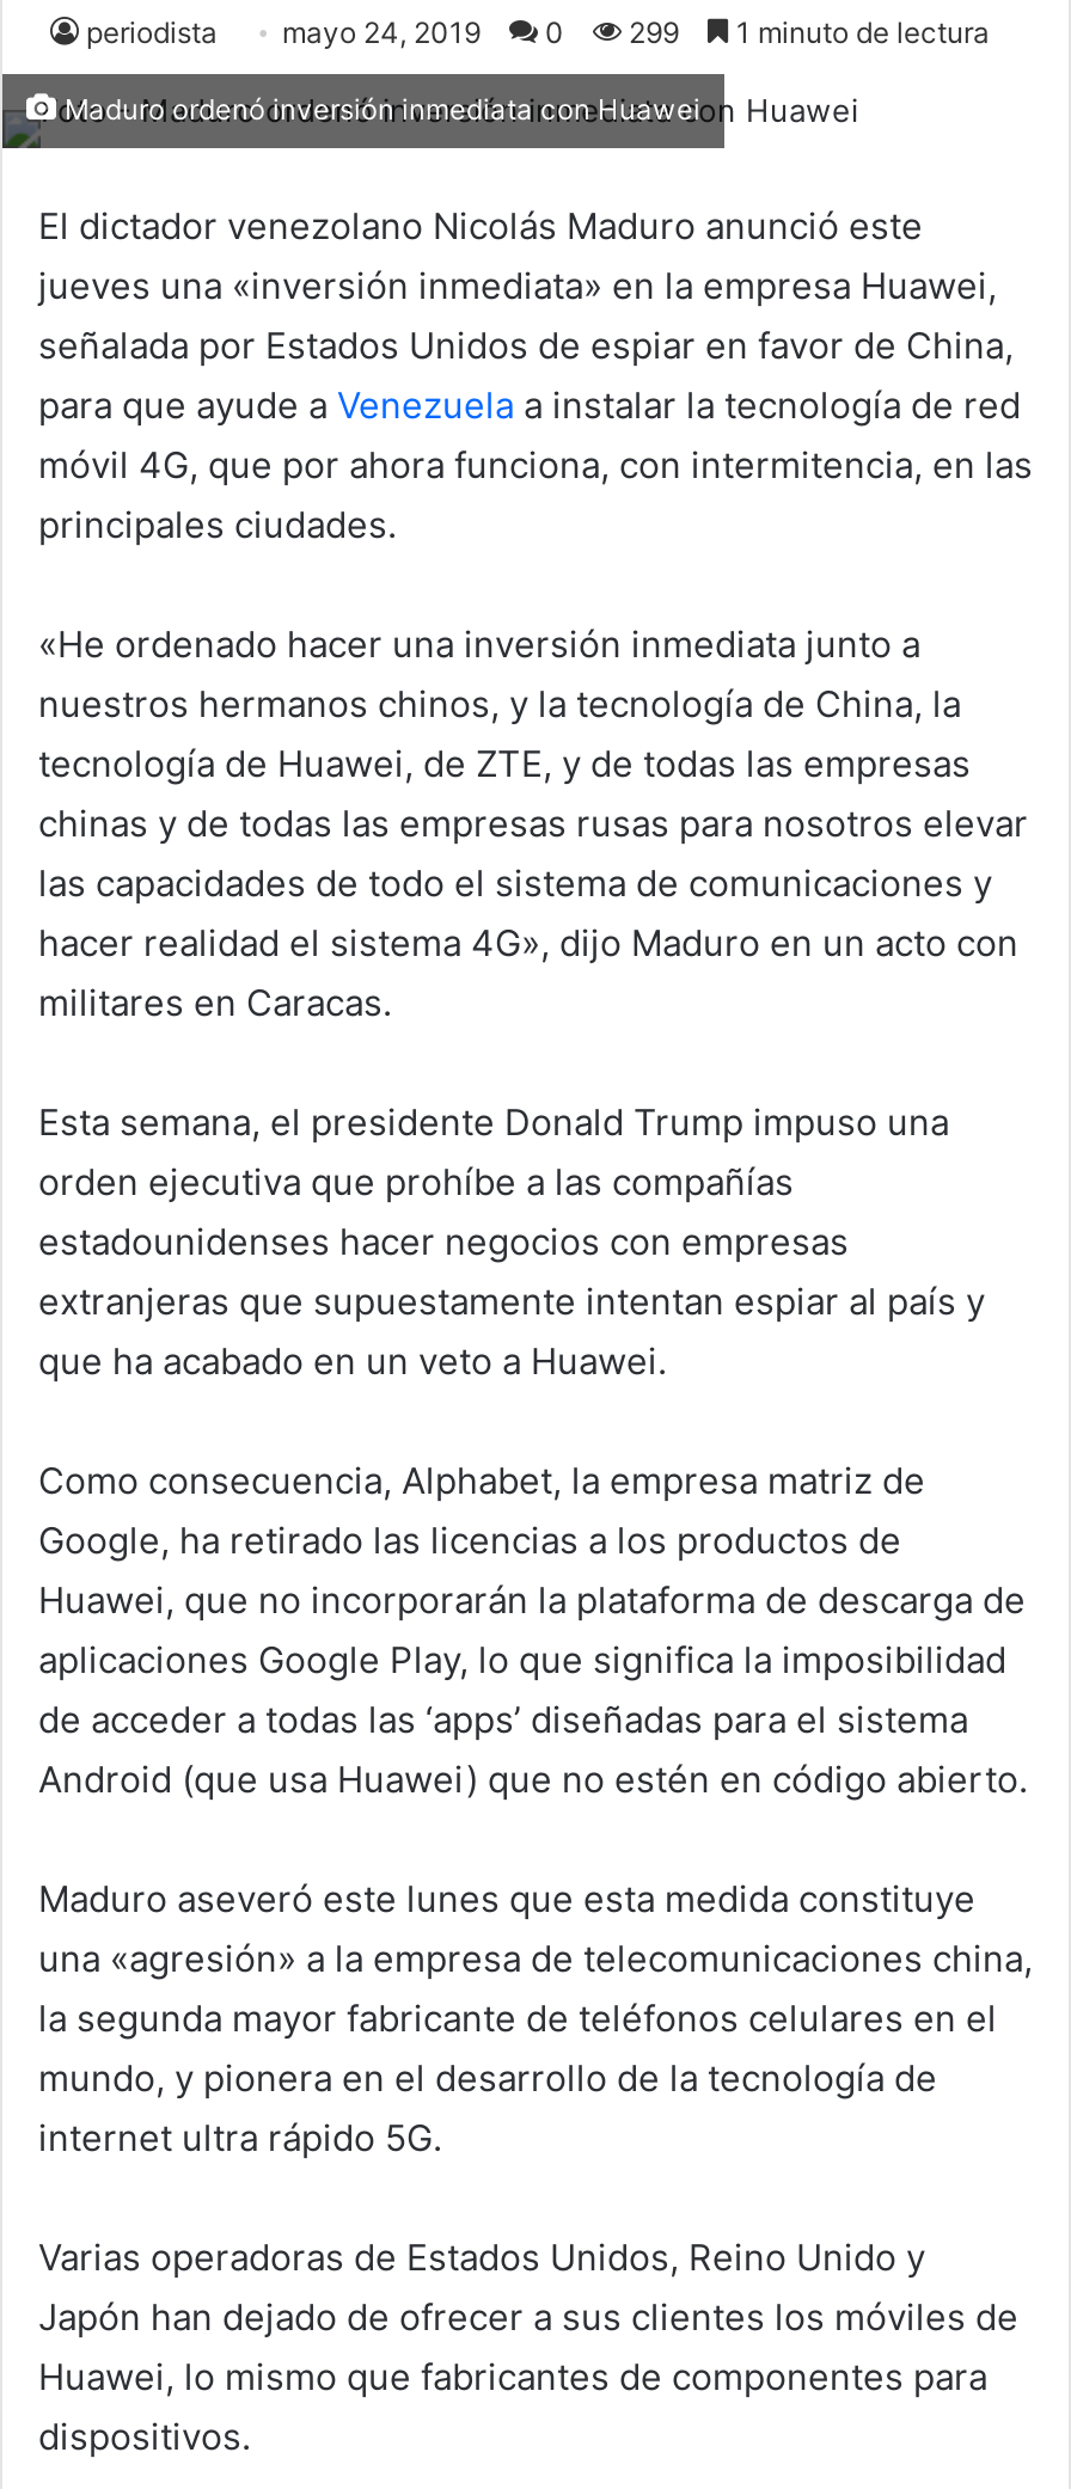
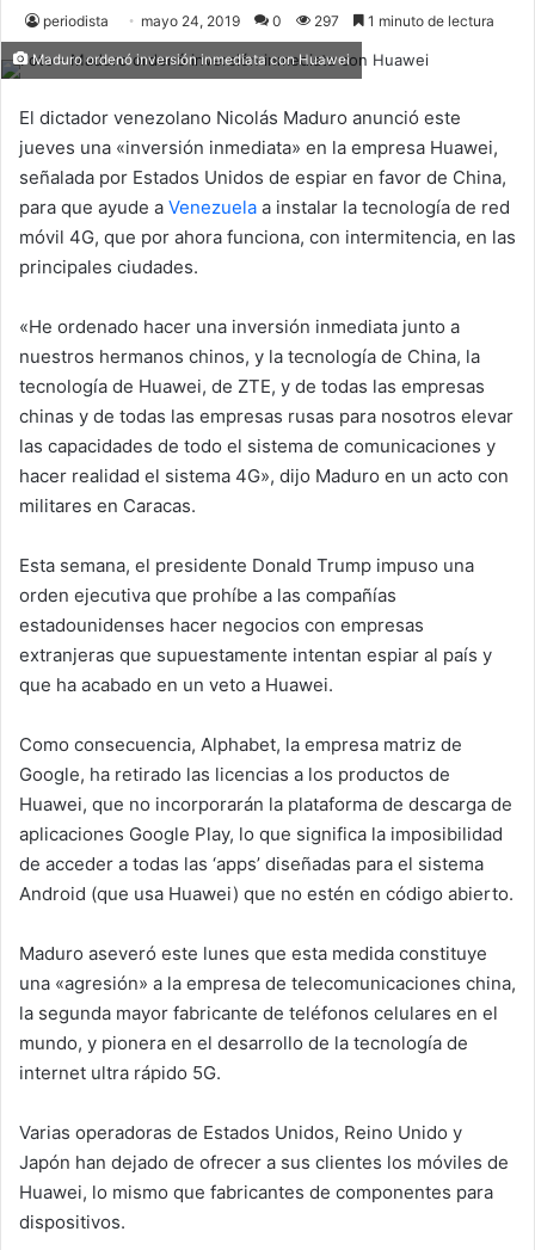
[86,14,990,50] periodista mayo 24, 2019 0 299 1 minuto de lectura -> [43,12,494,30] periodista mayo 24, 2019 0 297 1 minuto de lectura

